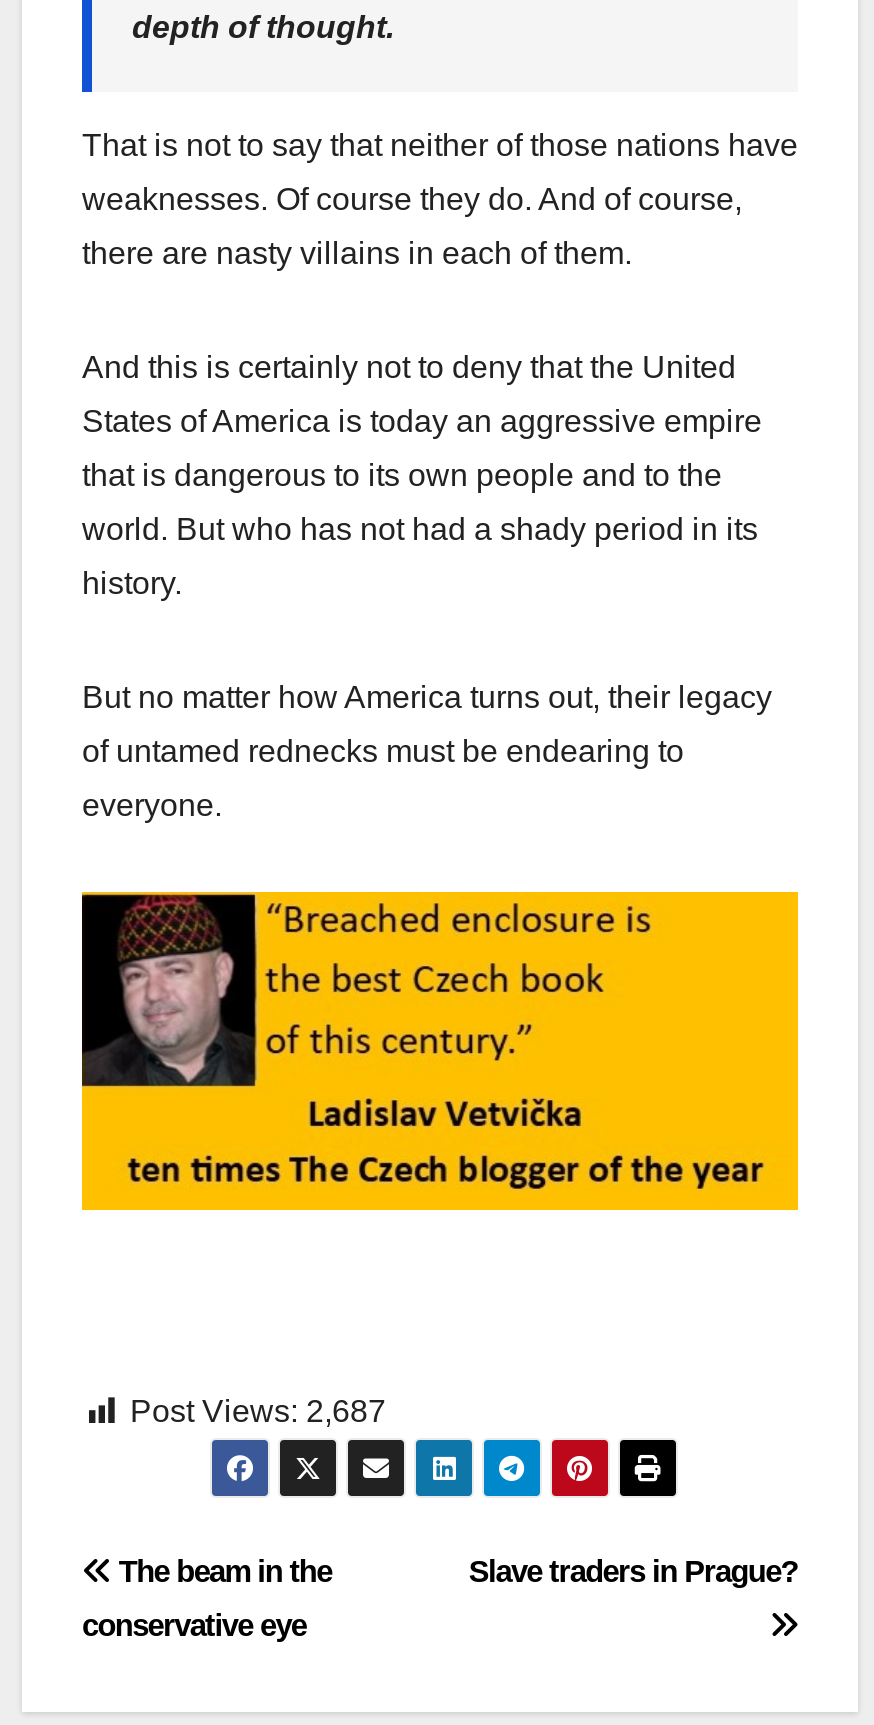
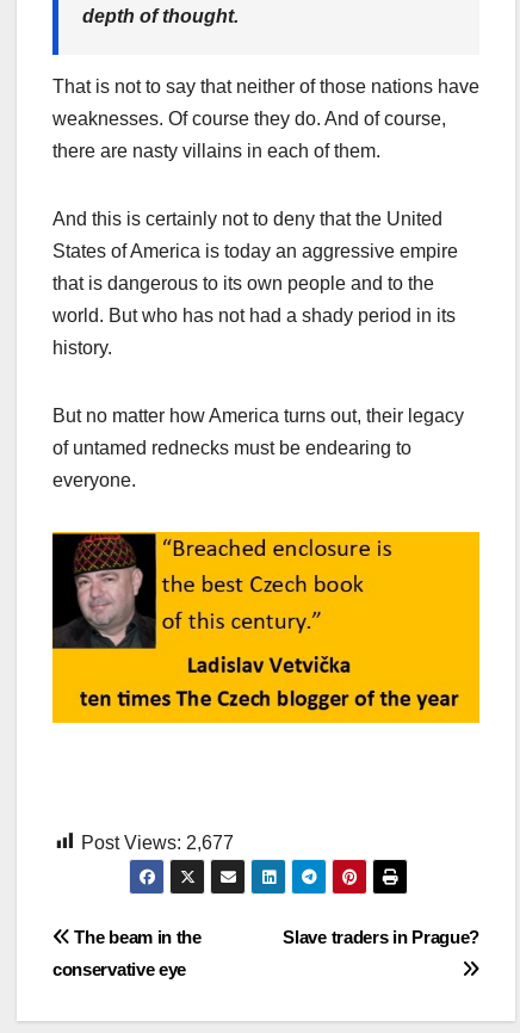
[130,1395,386,1429] Post Views: 2,687 -> [81,832,234,852] Post Views: 2,677

